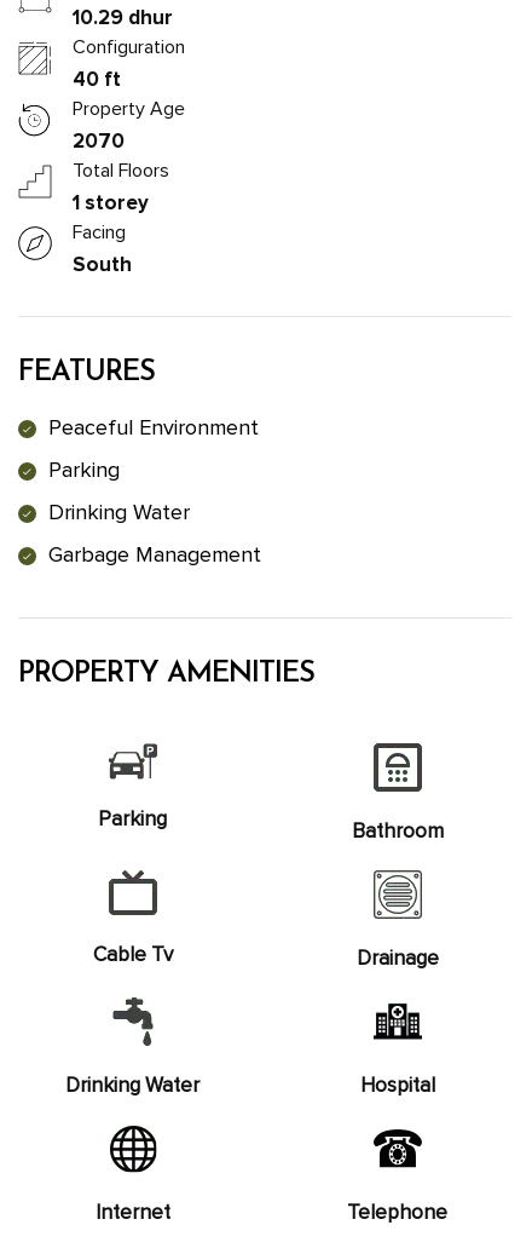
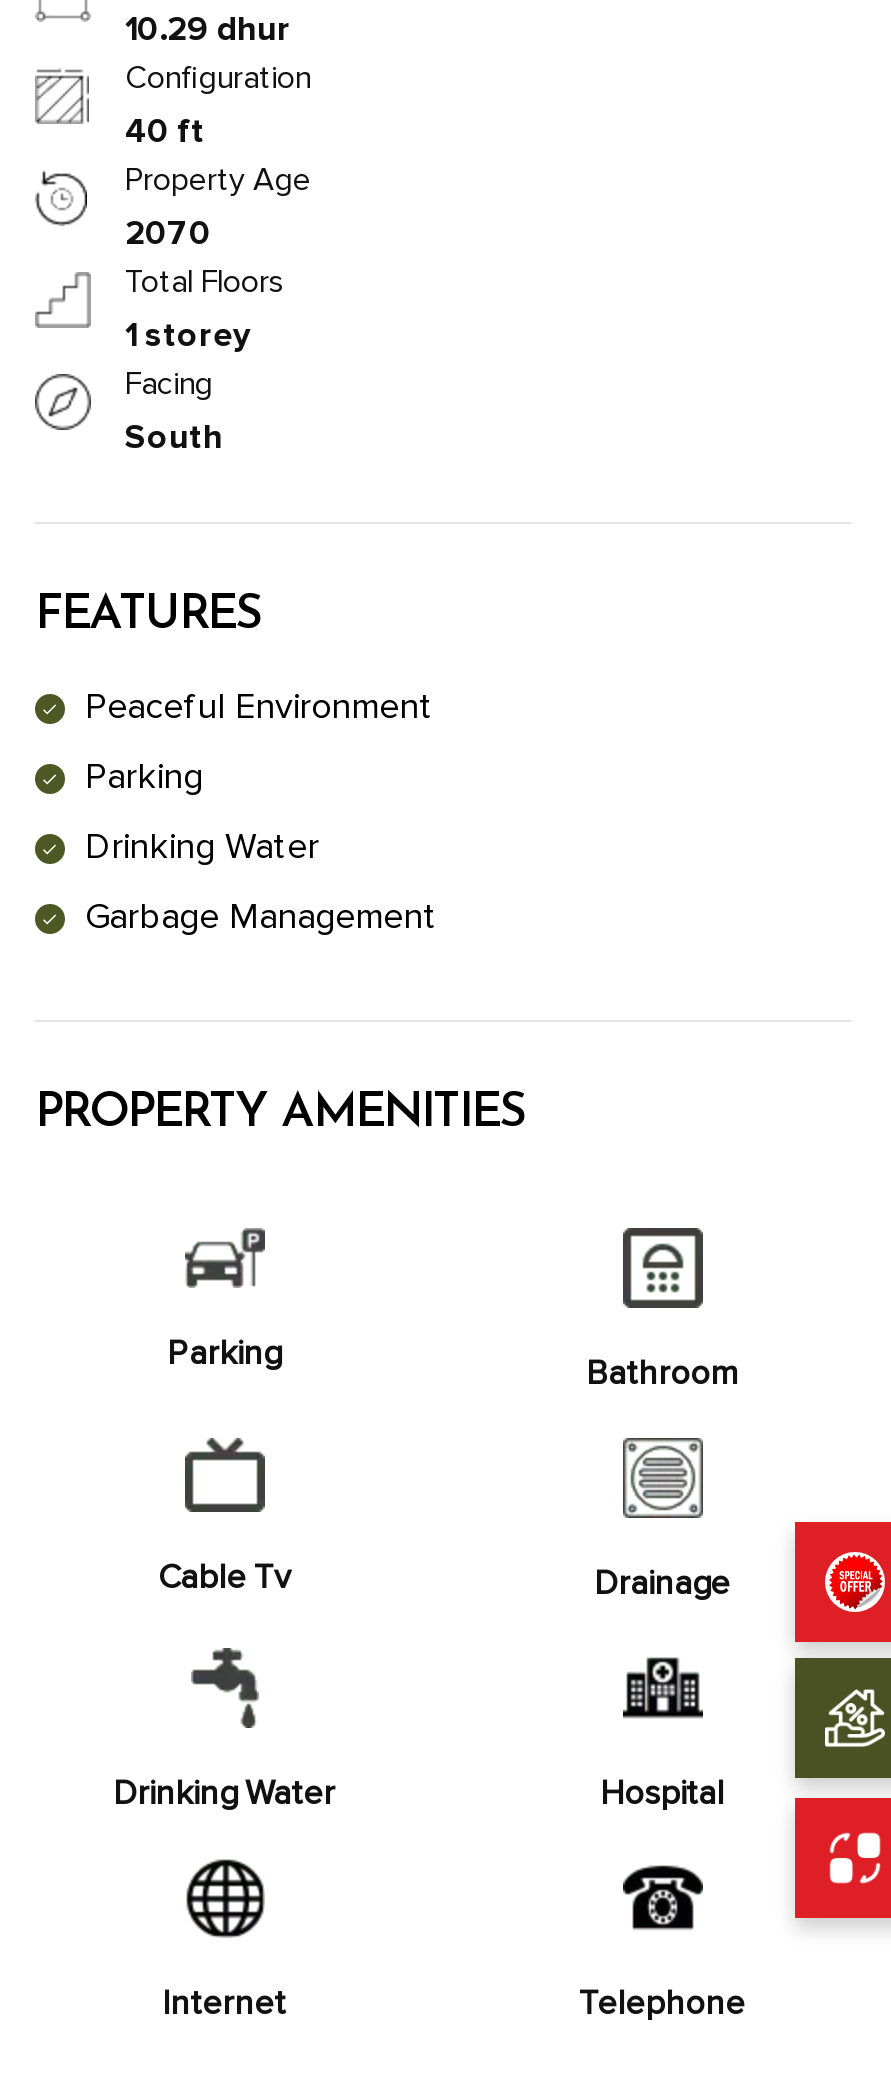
none -> [791,1520,885,1928] [image]

